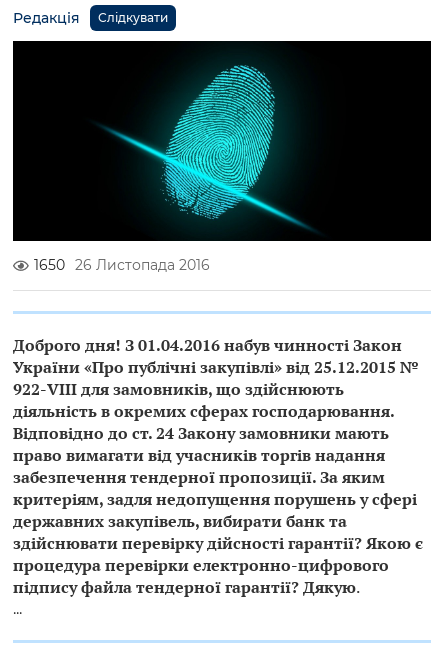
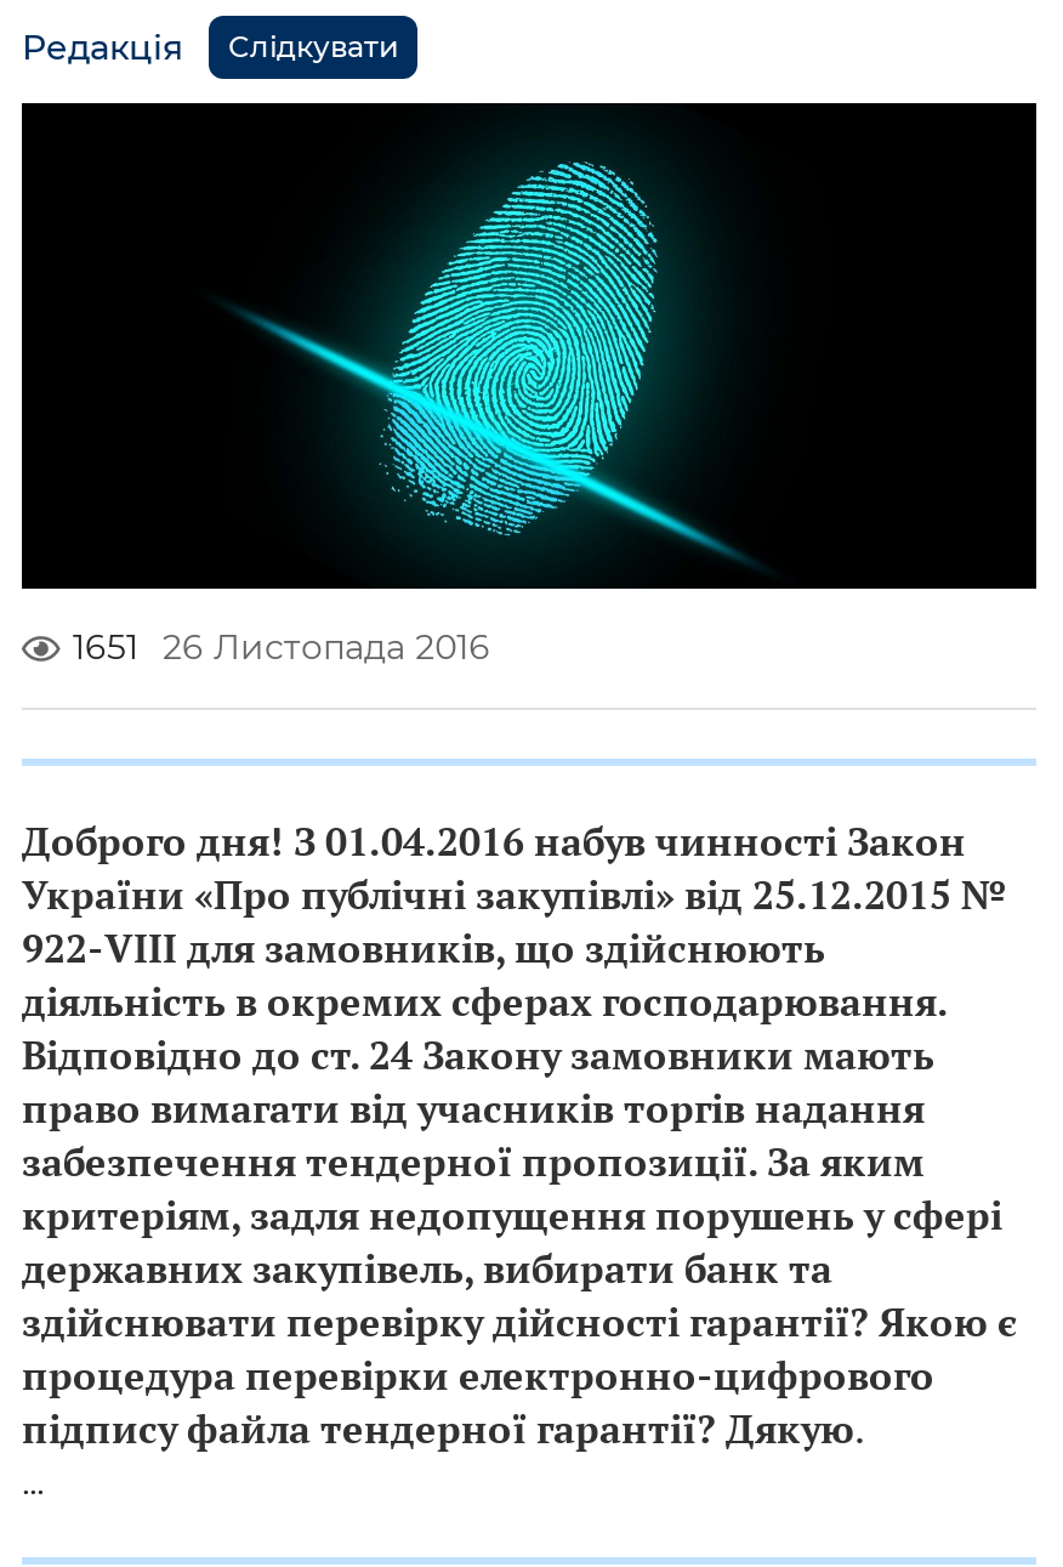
[34,256,210,274] 1650 26 Листопада 2016 -> [73,625,490,669] 1651 26 Листопада 2016

